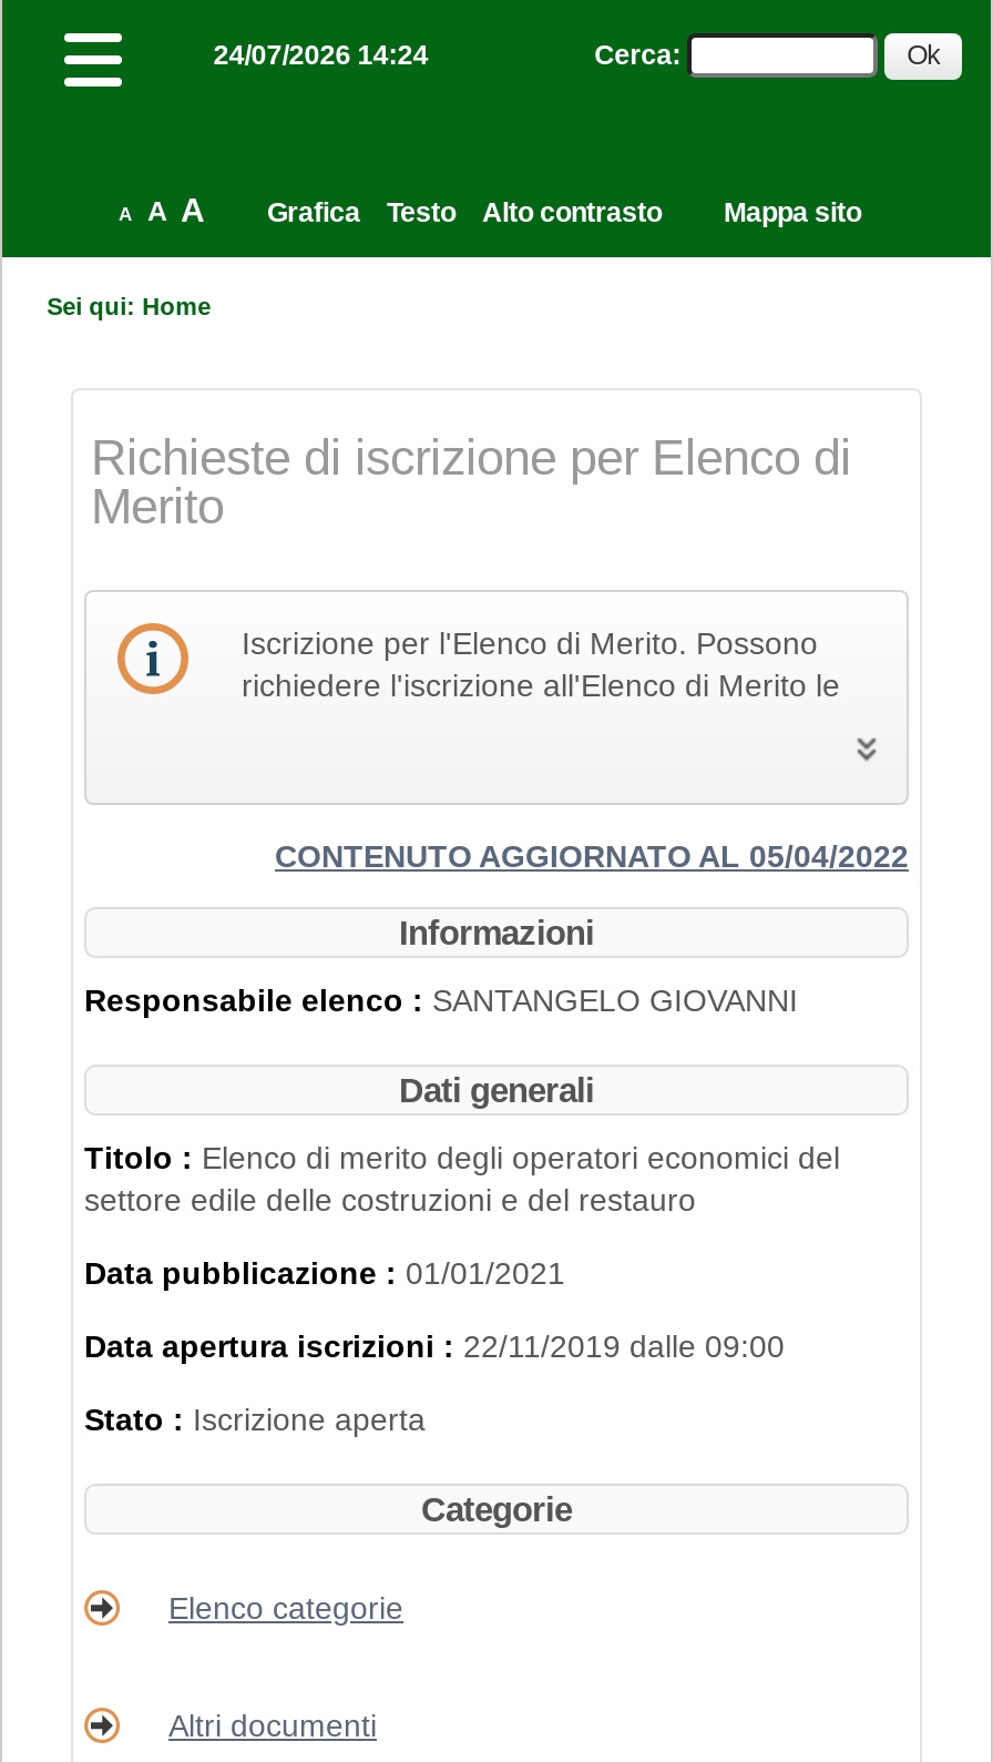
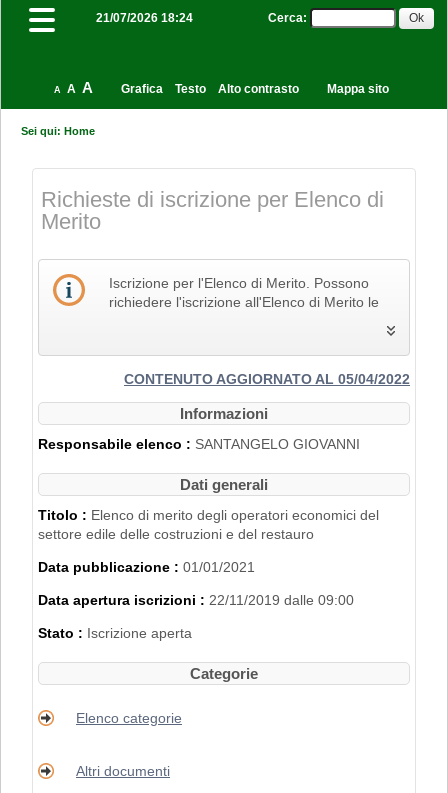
[213,40,428,71] 24/07/2026 14:24 -> [96,11,193,25] 21/07/2026 18:24

